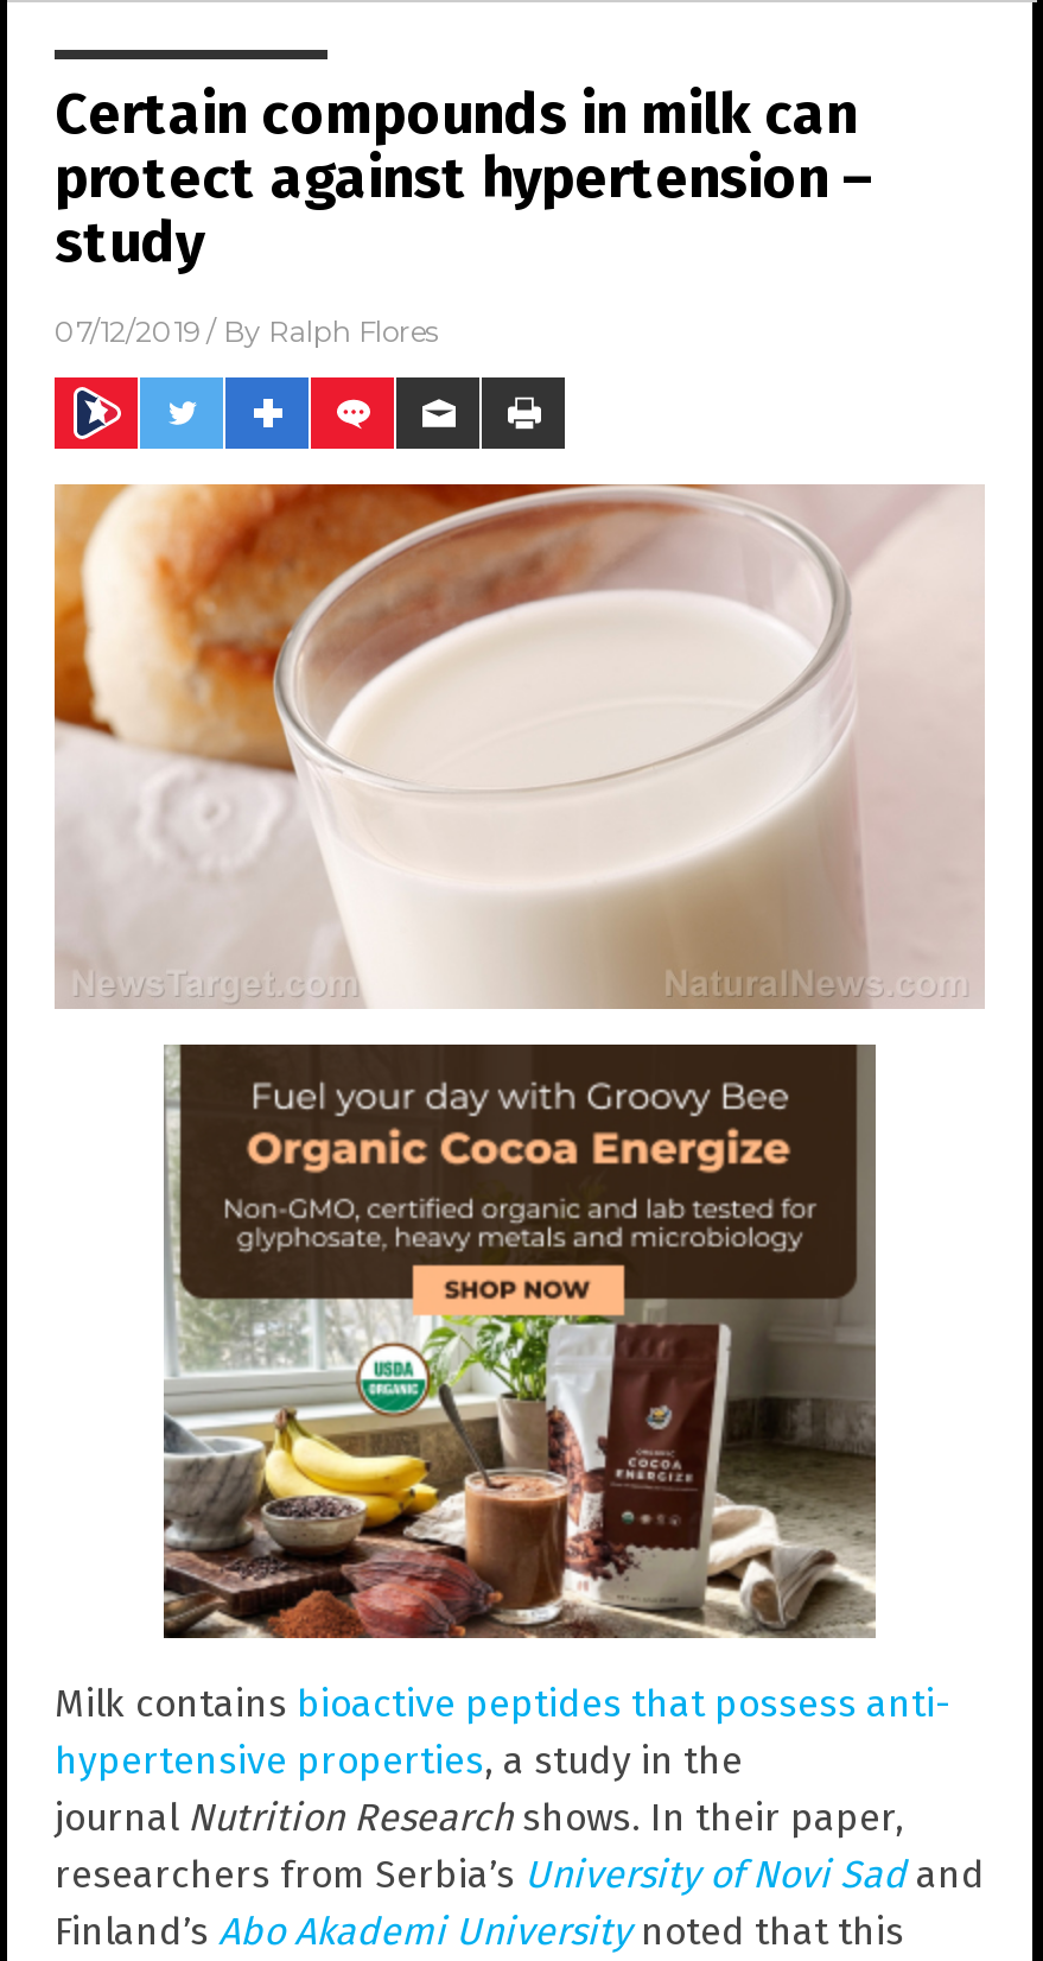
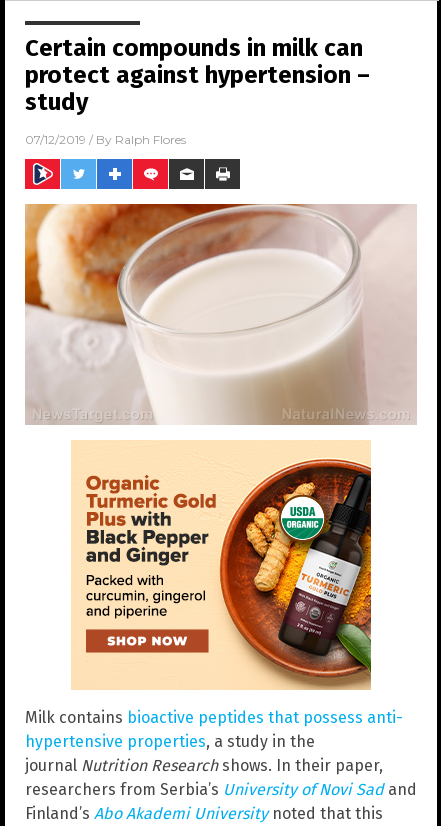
[161,1042,878,1640] [image] -> [71,440,372,690] [image]

